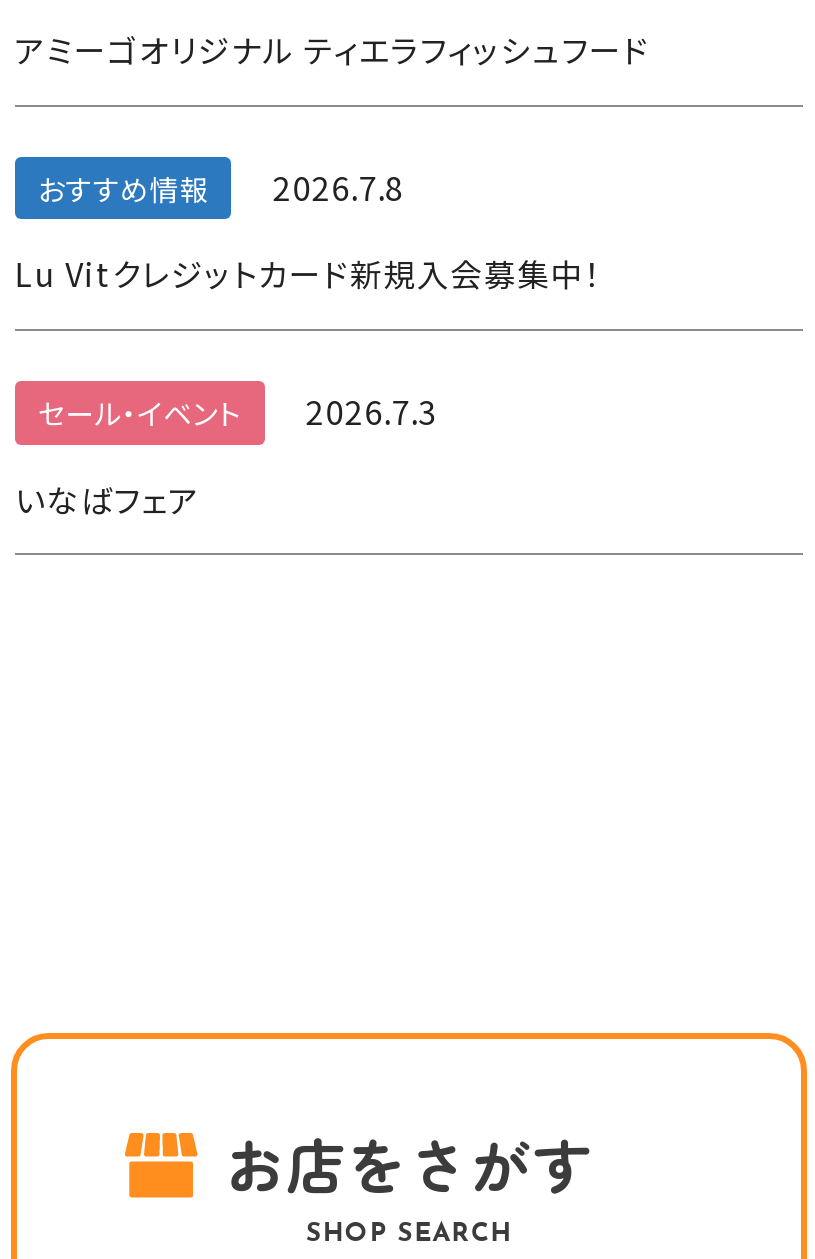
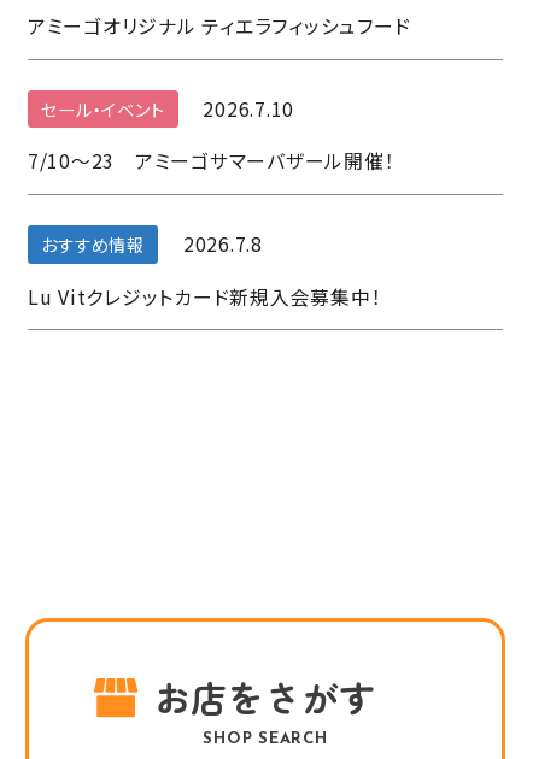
none -> [28,95,395,175] 2026.7.10 | 7/10～23 アミーゴサマーバザール開催！
moved [15,164,602,298] -> [28,230,382,310]: おすすめ情報 | 2026.7.8 | Lu Vitクレジットカード新規入会募集中！
[15,389,438,522] 2026.7.3 | いなばフェア -> none
moved [38,391,242,433] -> [41,96,164,121]: セール・イベント

